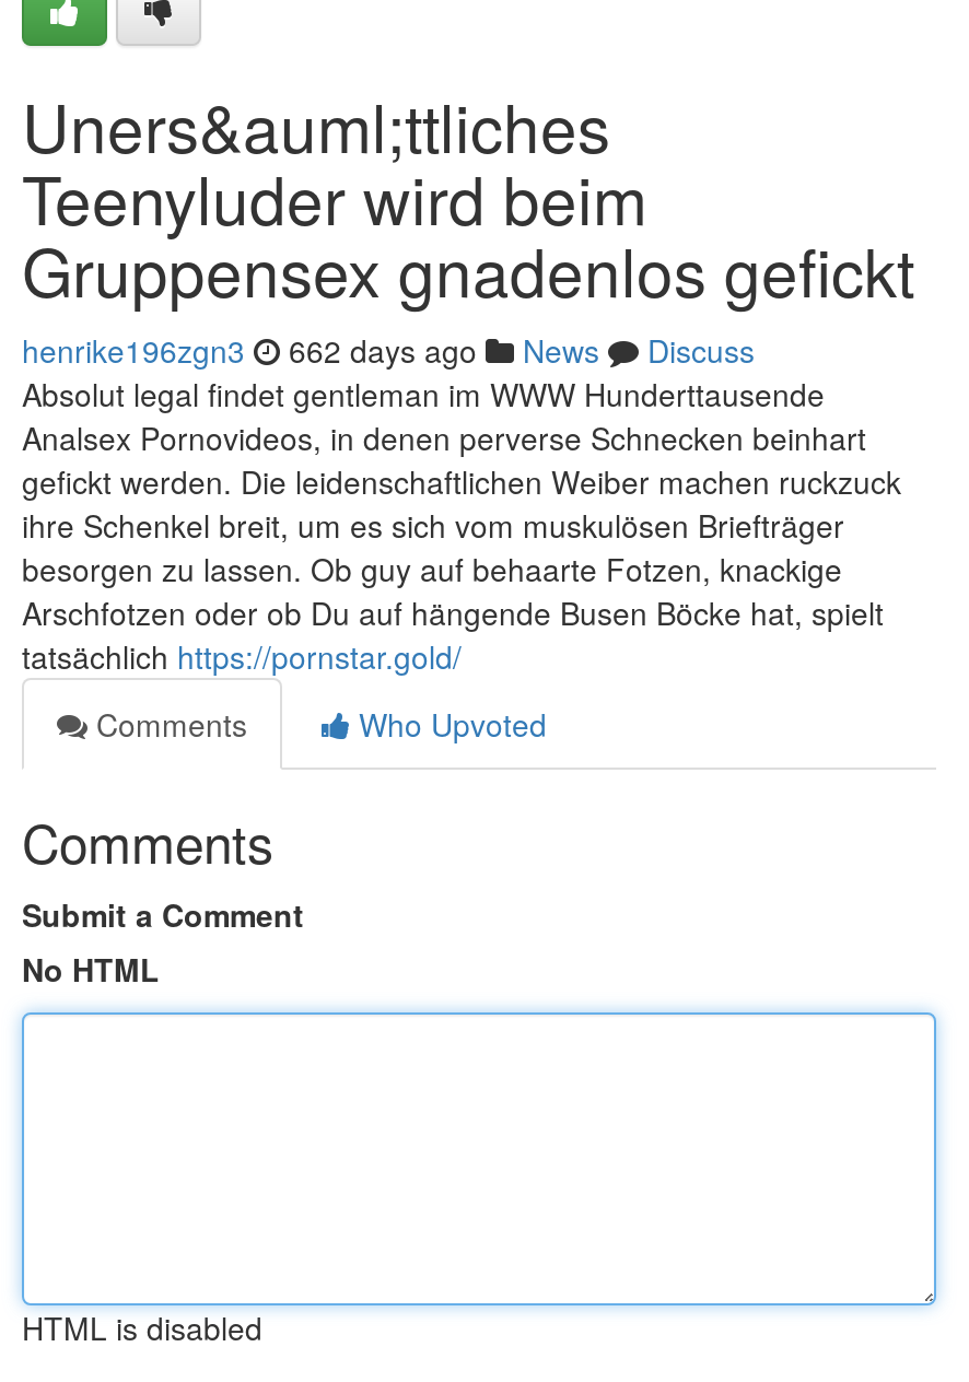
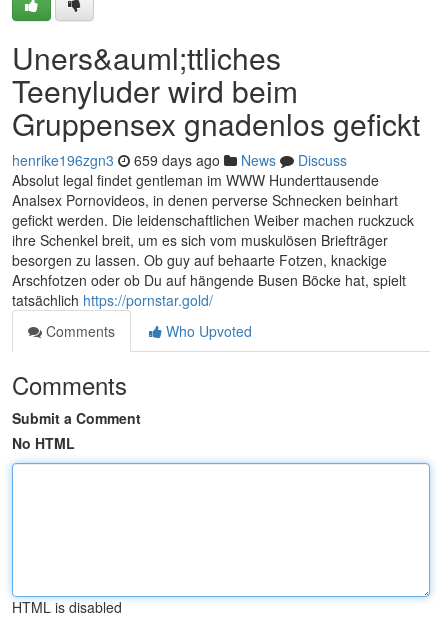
[22,328,755,372] henrike196zgn3 662 days ago News Discuss -> [12,150,347,170] henrike196zgn3 659 days ago News Discuss

